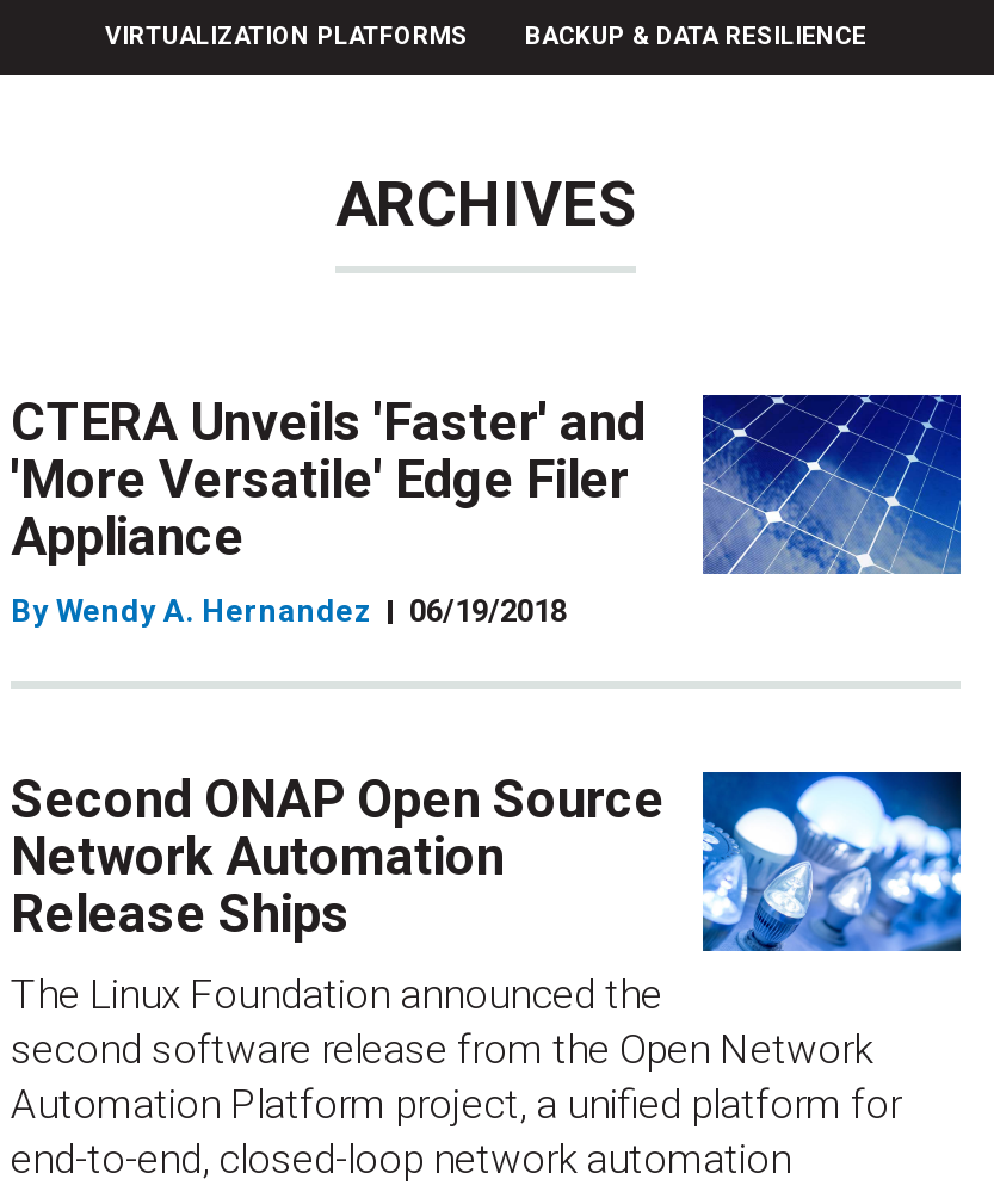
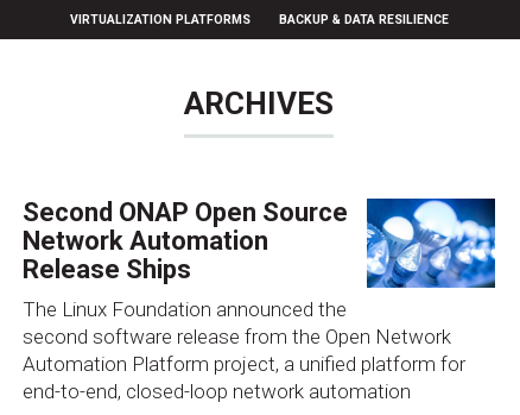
[11,393,963,629] [image] | CTERA Unveils 'Faster' and | 'More Versatile' Edge Filer | Appliance | By Wendy A. Hernandez | 06/19/2018 -> none

